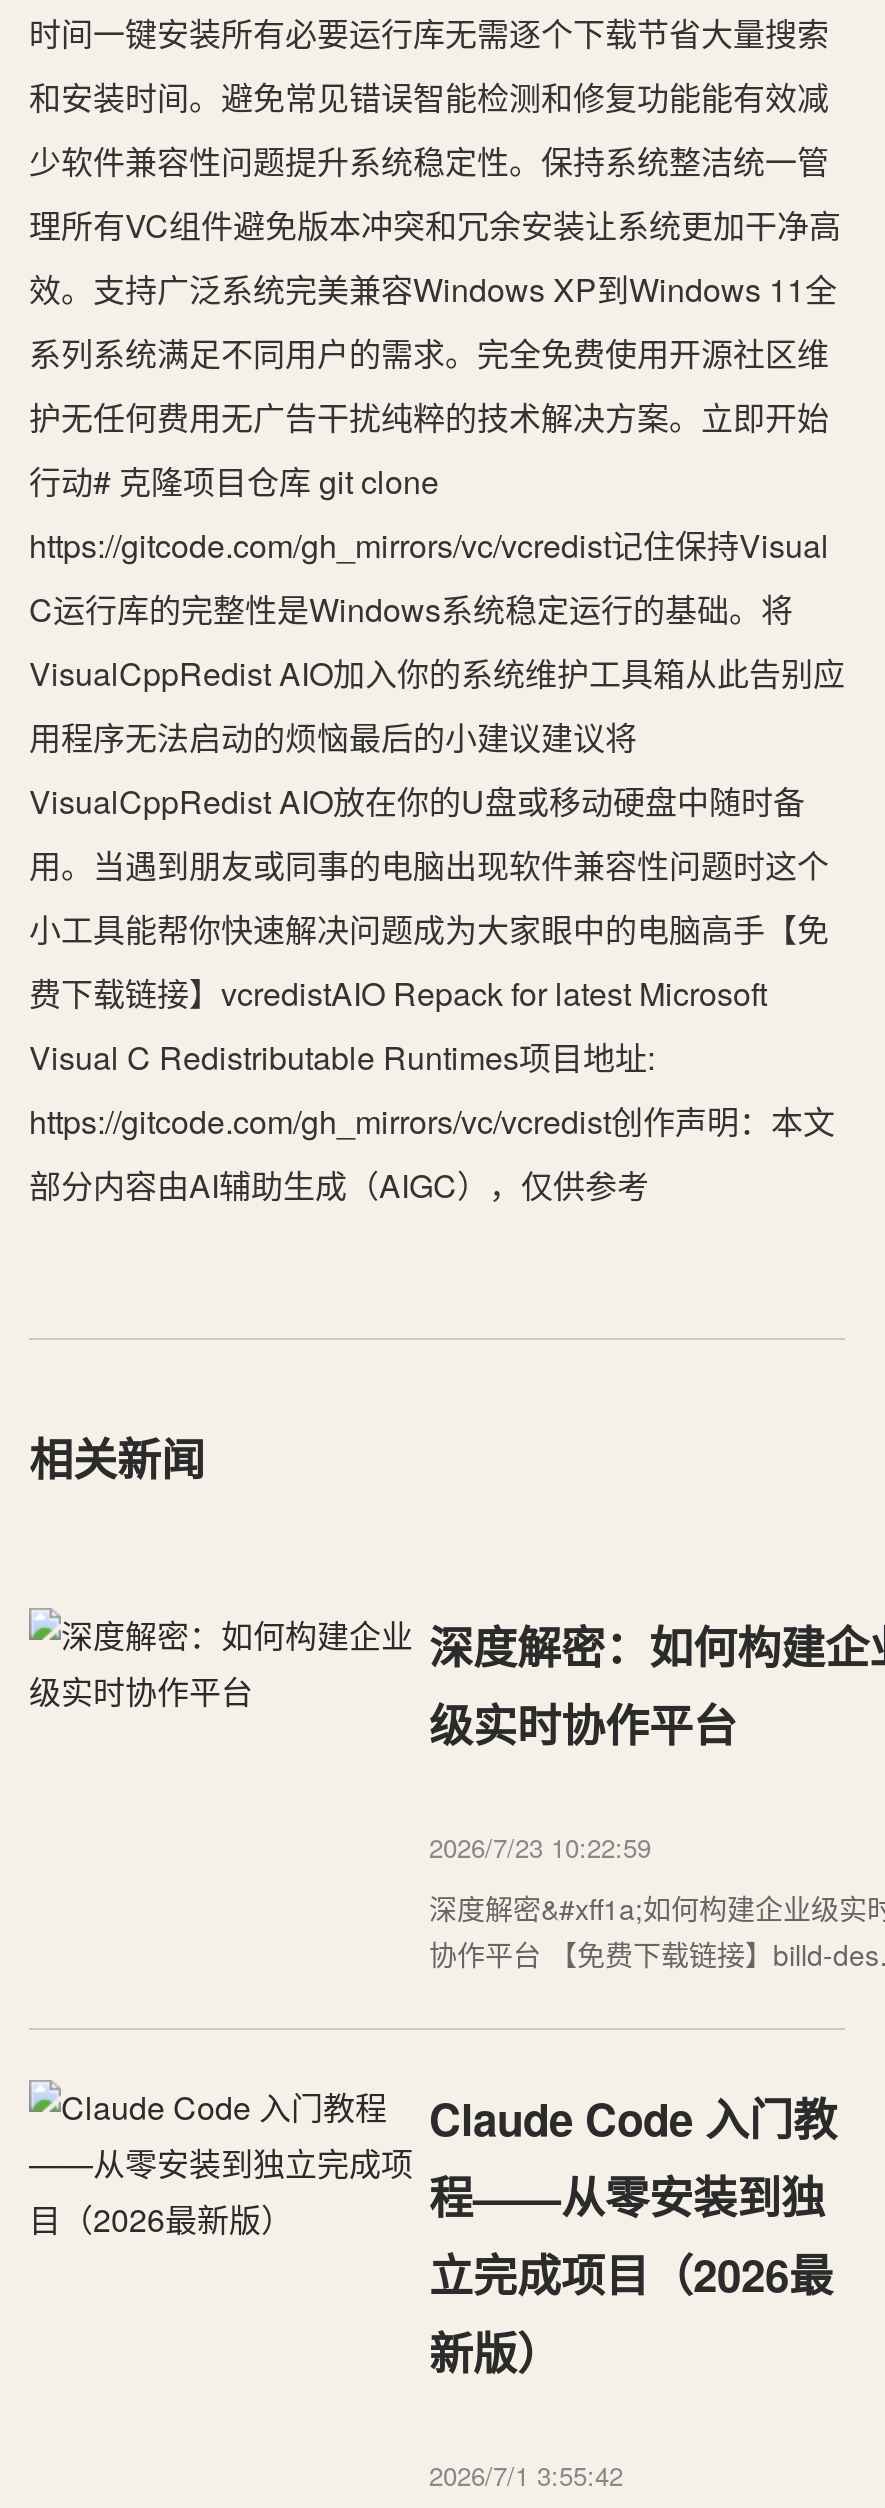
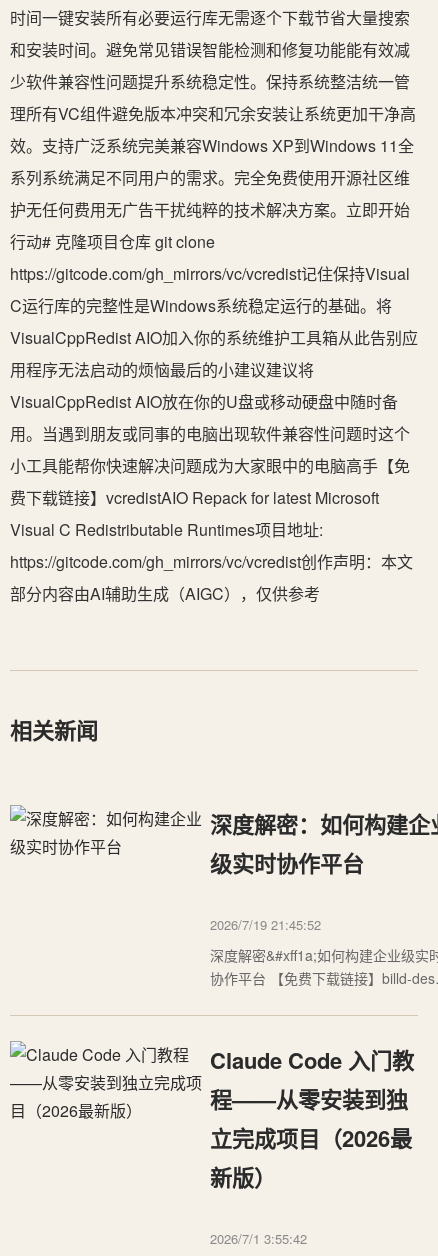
[429,1828,651,1866] 2026/7/23 10:22:59 -> [210,915,321,934] 2026/7/19 21:45:52

